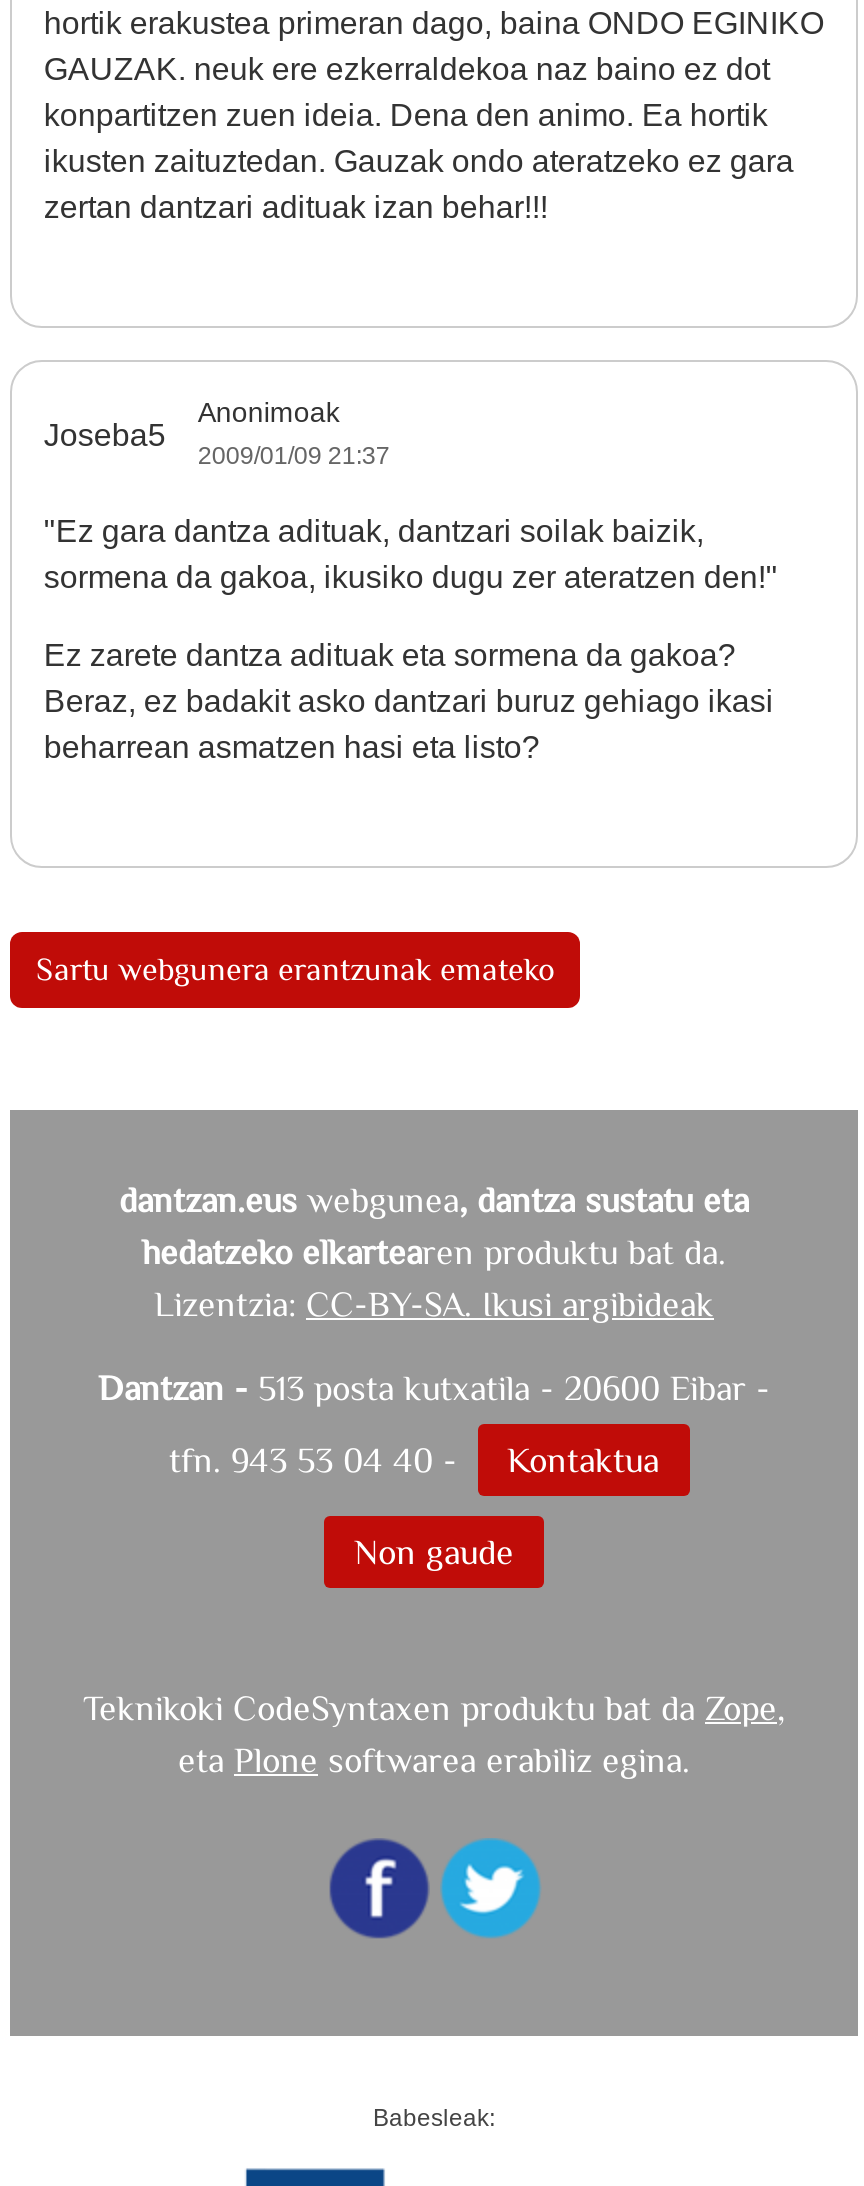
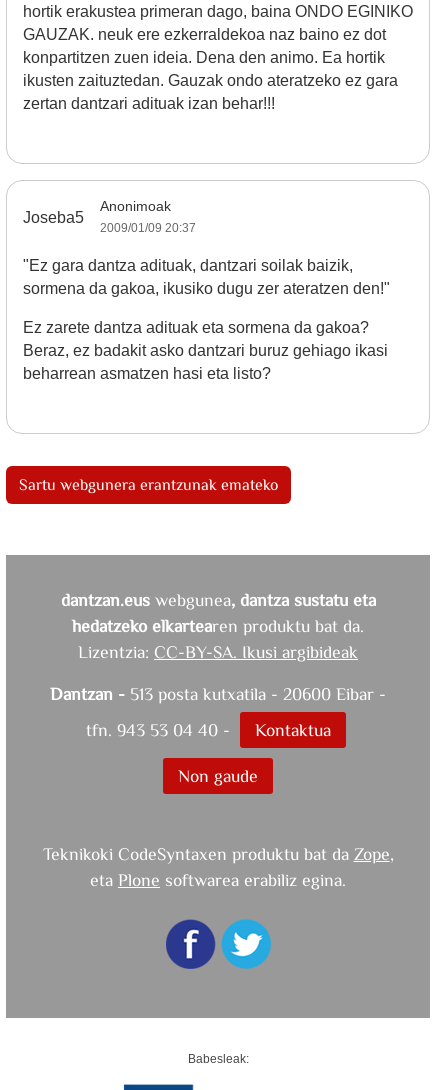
[198,443,390,471] 2009/01/09 21:37 -> [100,221,196,235] 2009/01/09 20:37

